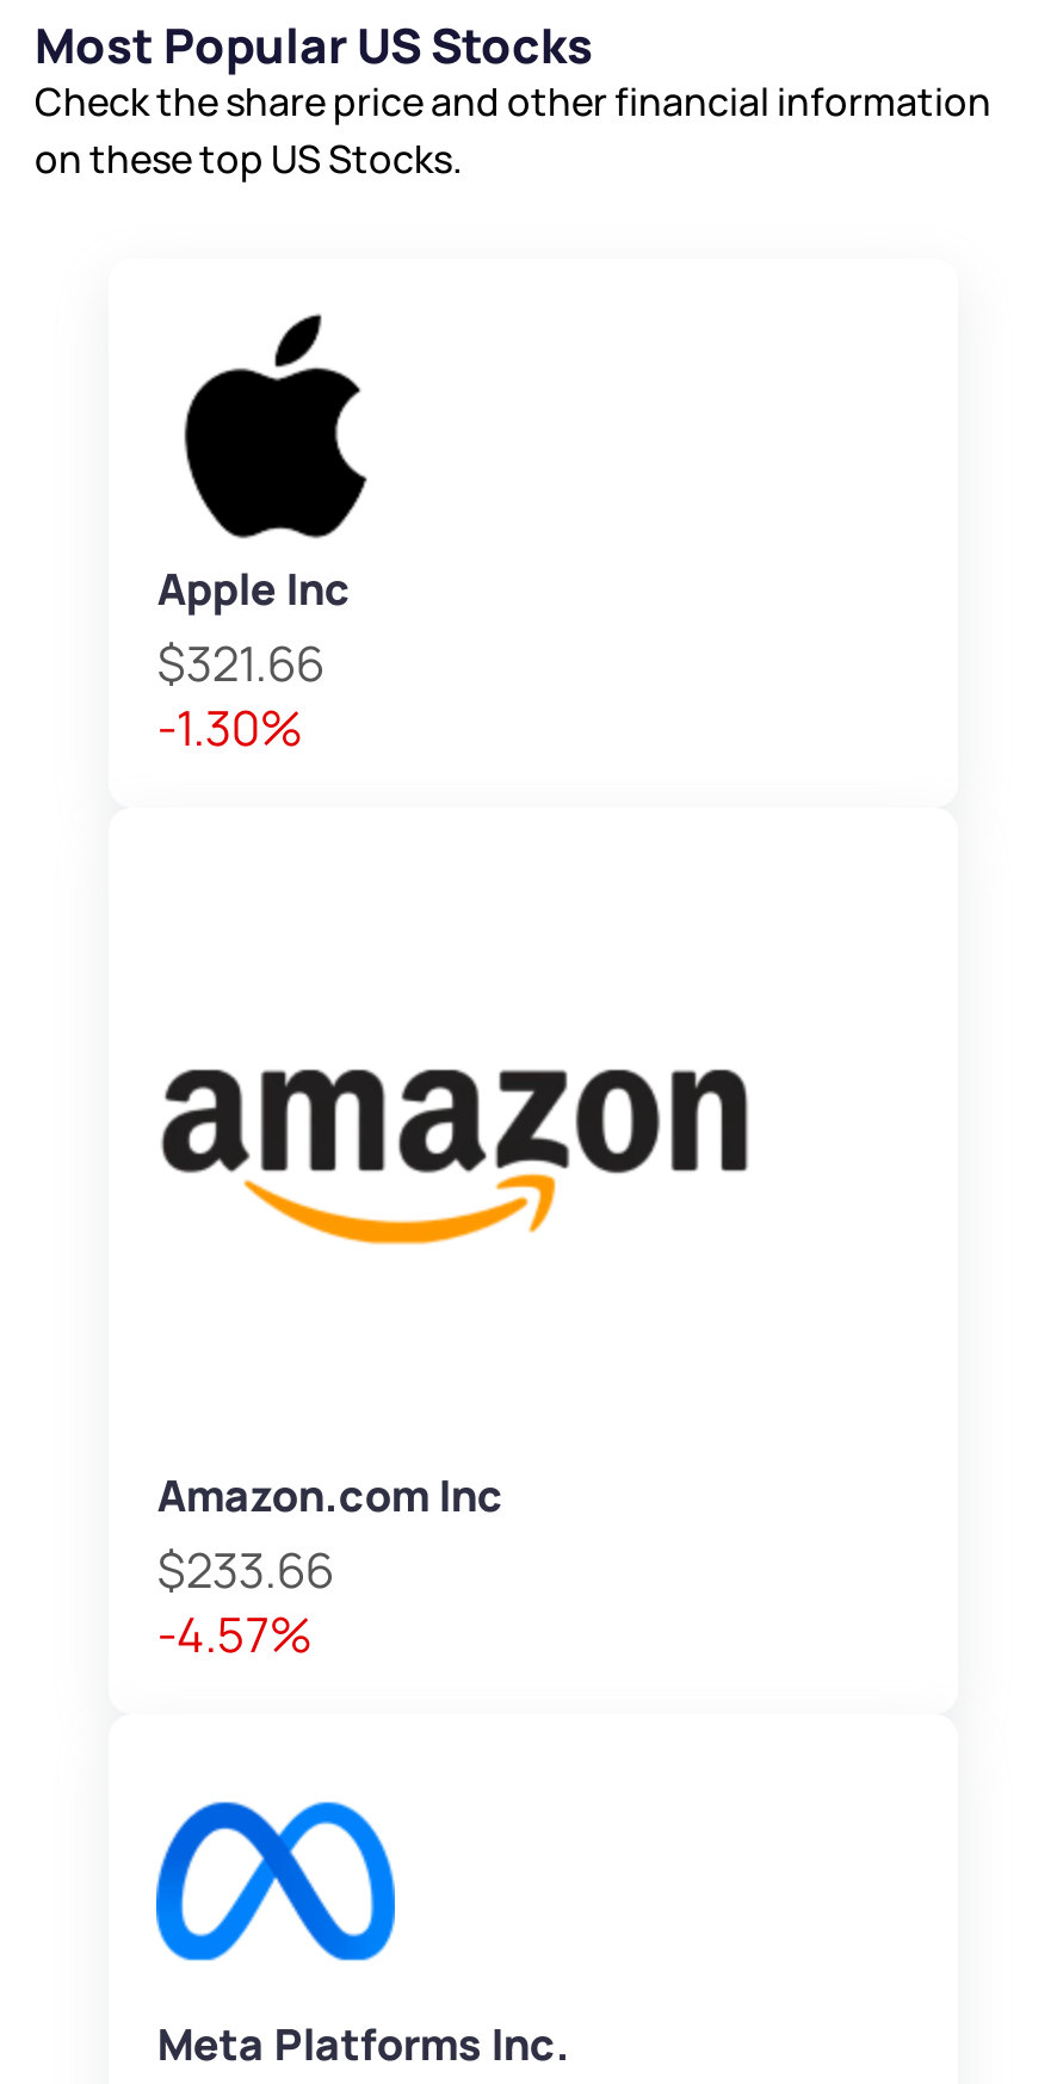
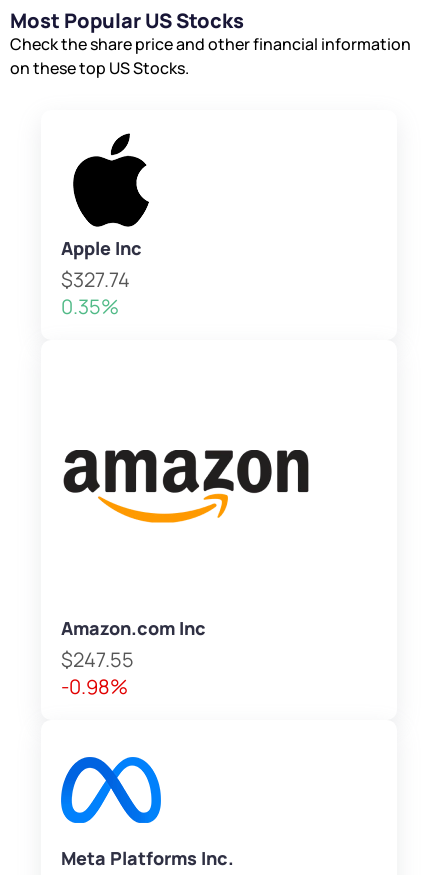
[157,632,324,697] $321.66 -> [61,266,130,293] $327.74
[157,697,303,761] -1.30% -> [61,293,119,320] 0.35%
[157,1539,334,1603] $233.66 -> [61,646,134,673] $247.55
[157,1603,312,1668] -4.57% -> [61,673,128,700] -0.98%

